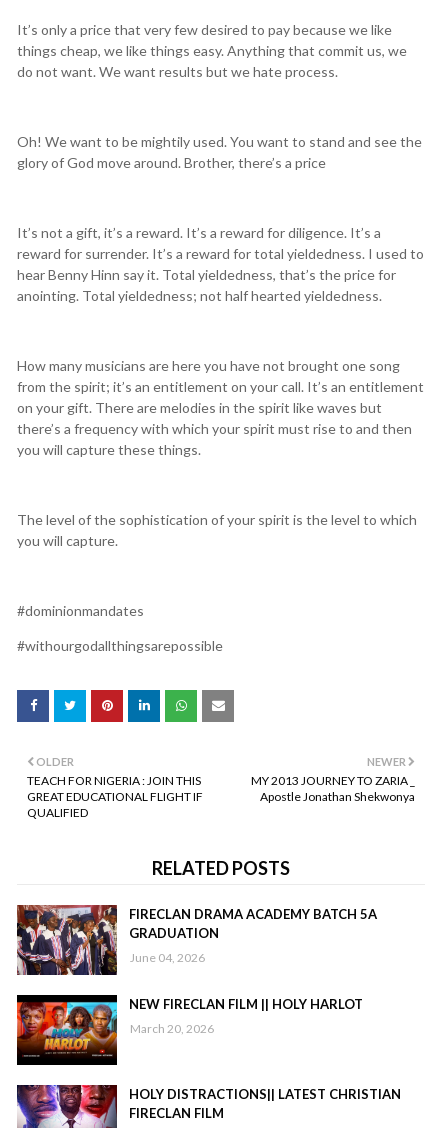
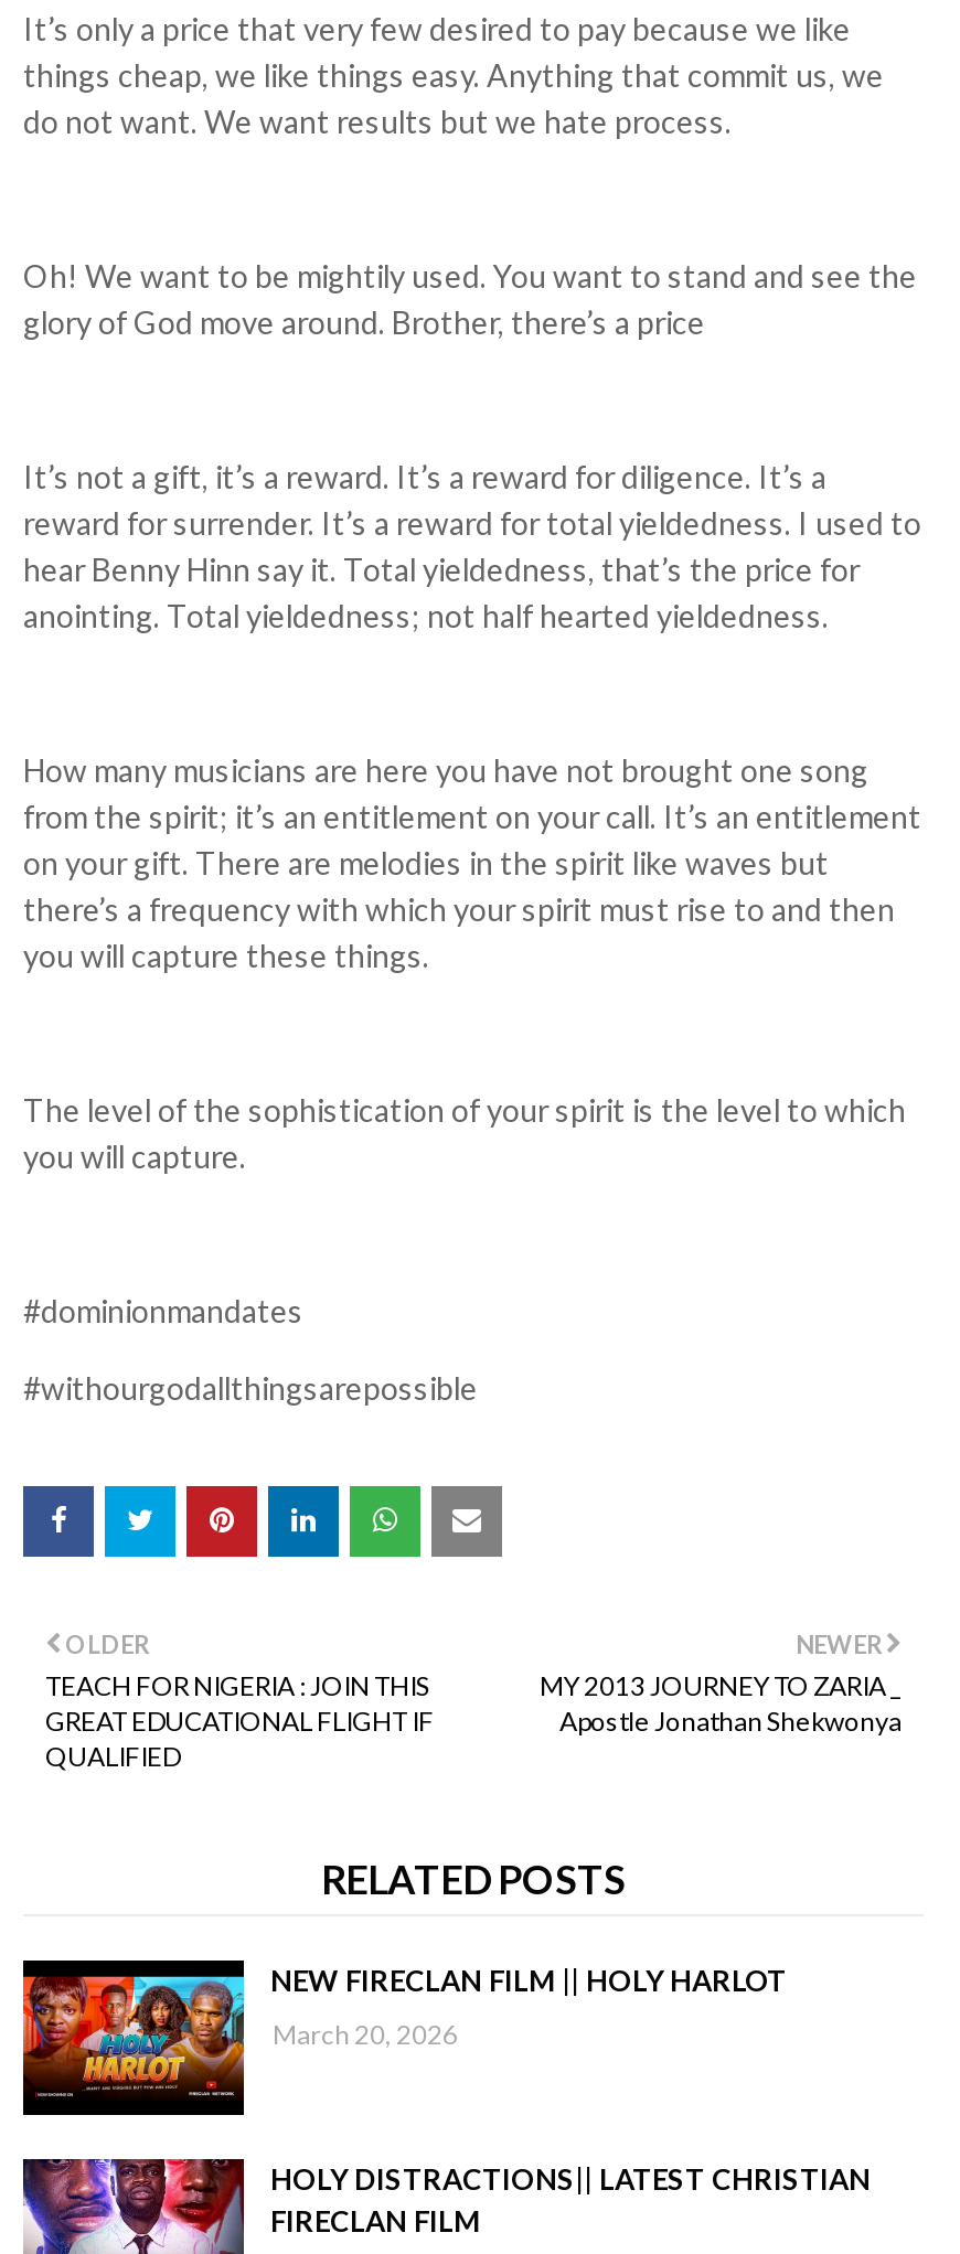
[16,904,377,976] [image] | FIRECLAN DRAMA ACADEMY BATCH 5A | GRADUATION | June 04, 2026 -> none

